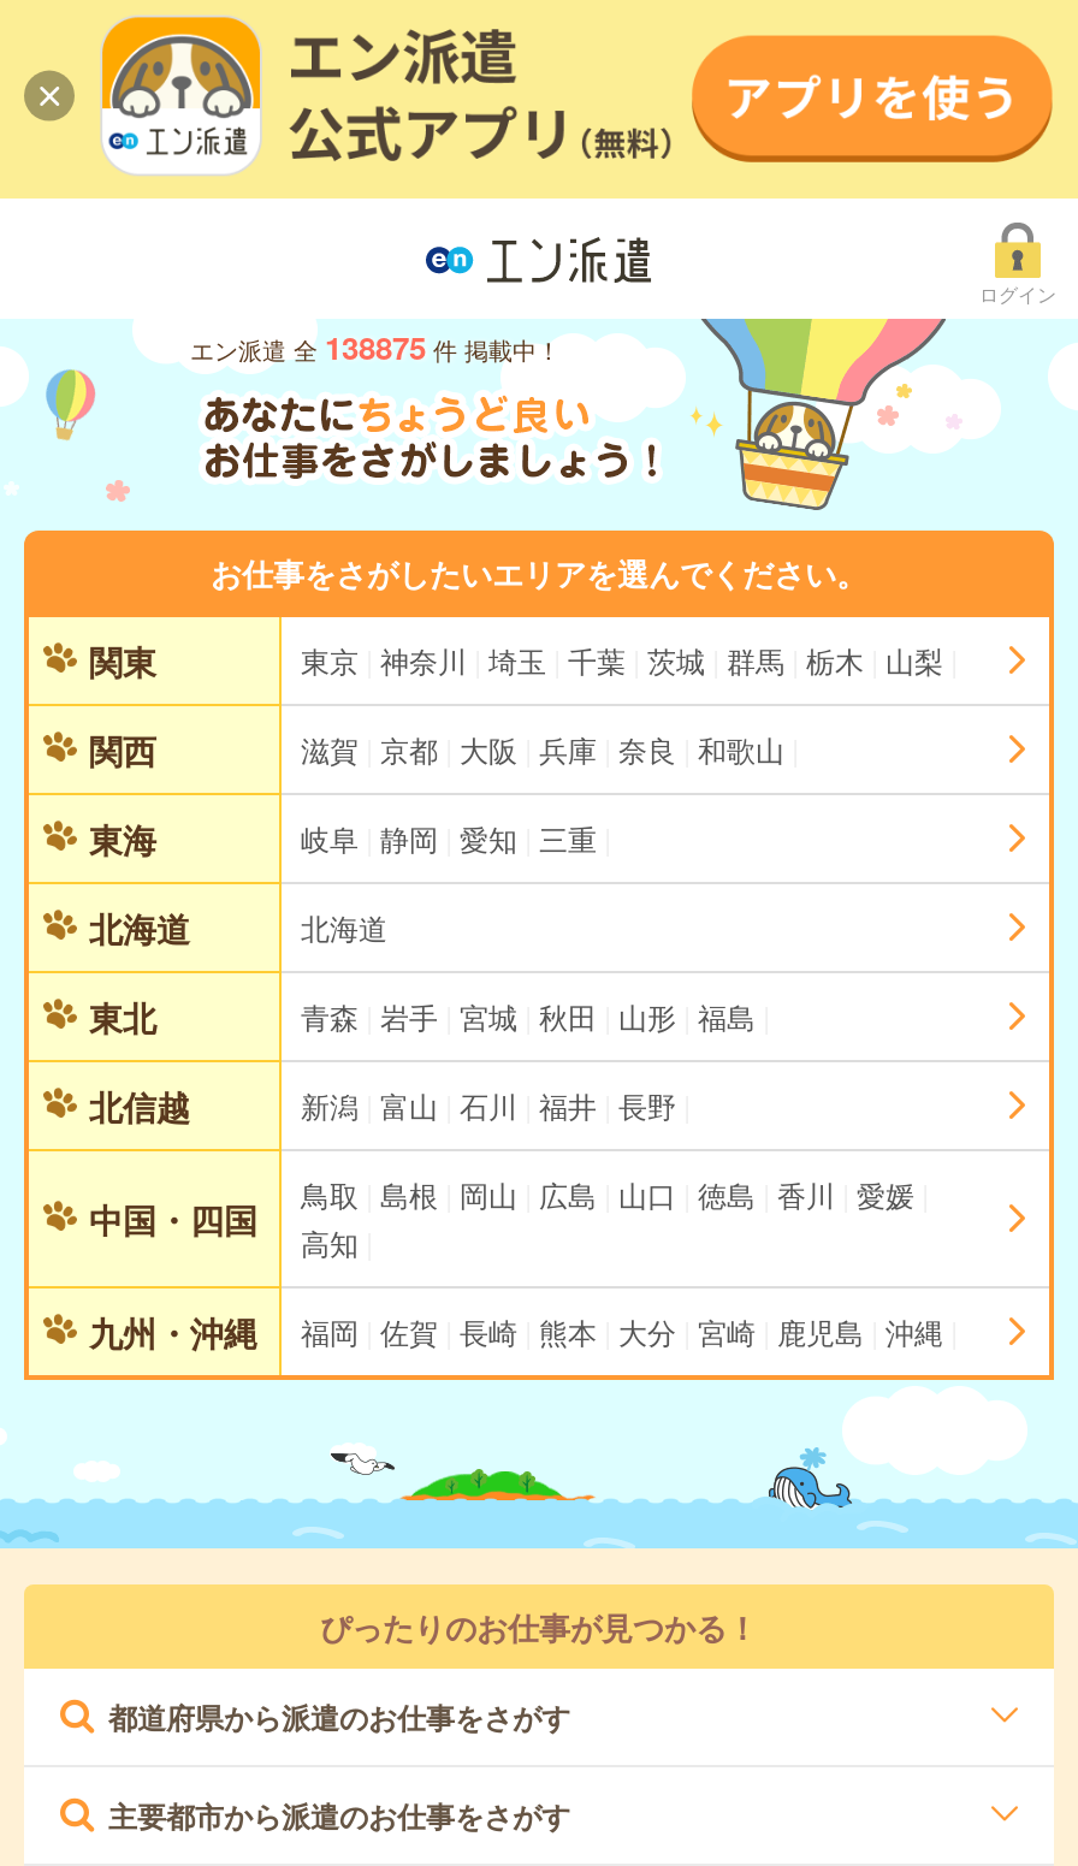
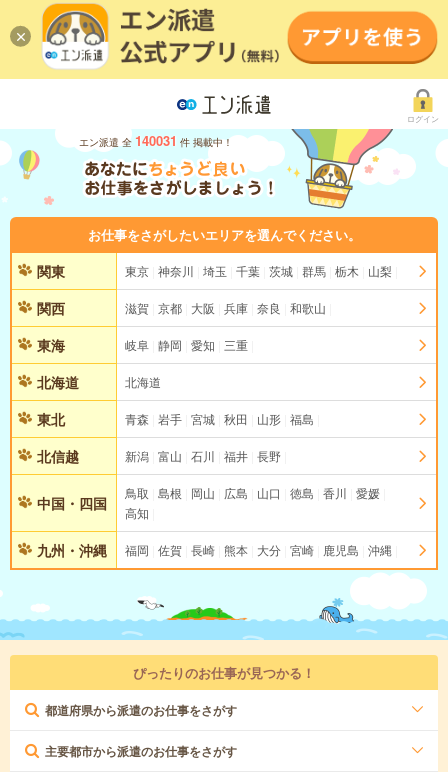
[190,325,561,371] エン派遣 全 138875 件 掲載中！ -> [79,131,233,150] エン派遣 全 140031 件 掲載中！

